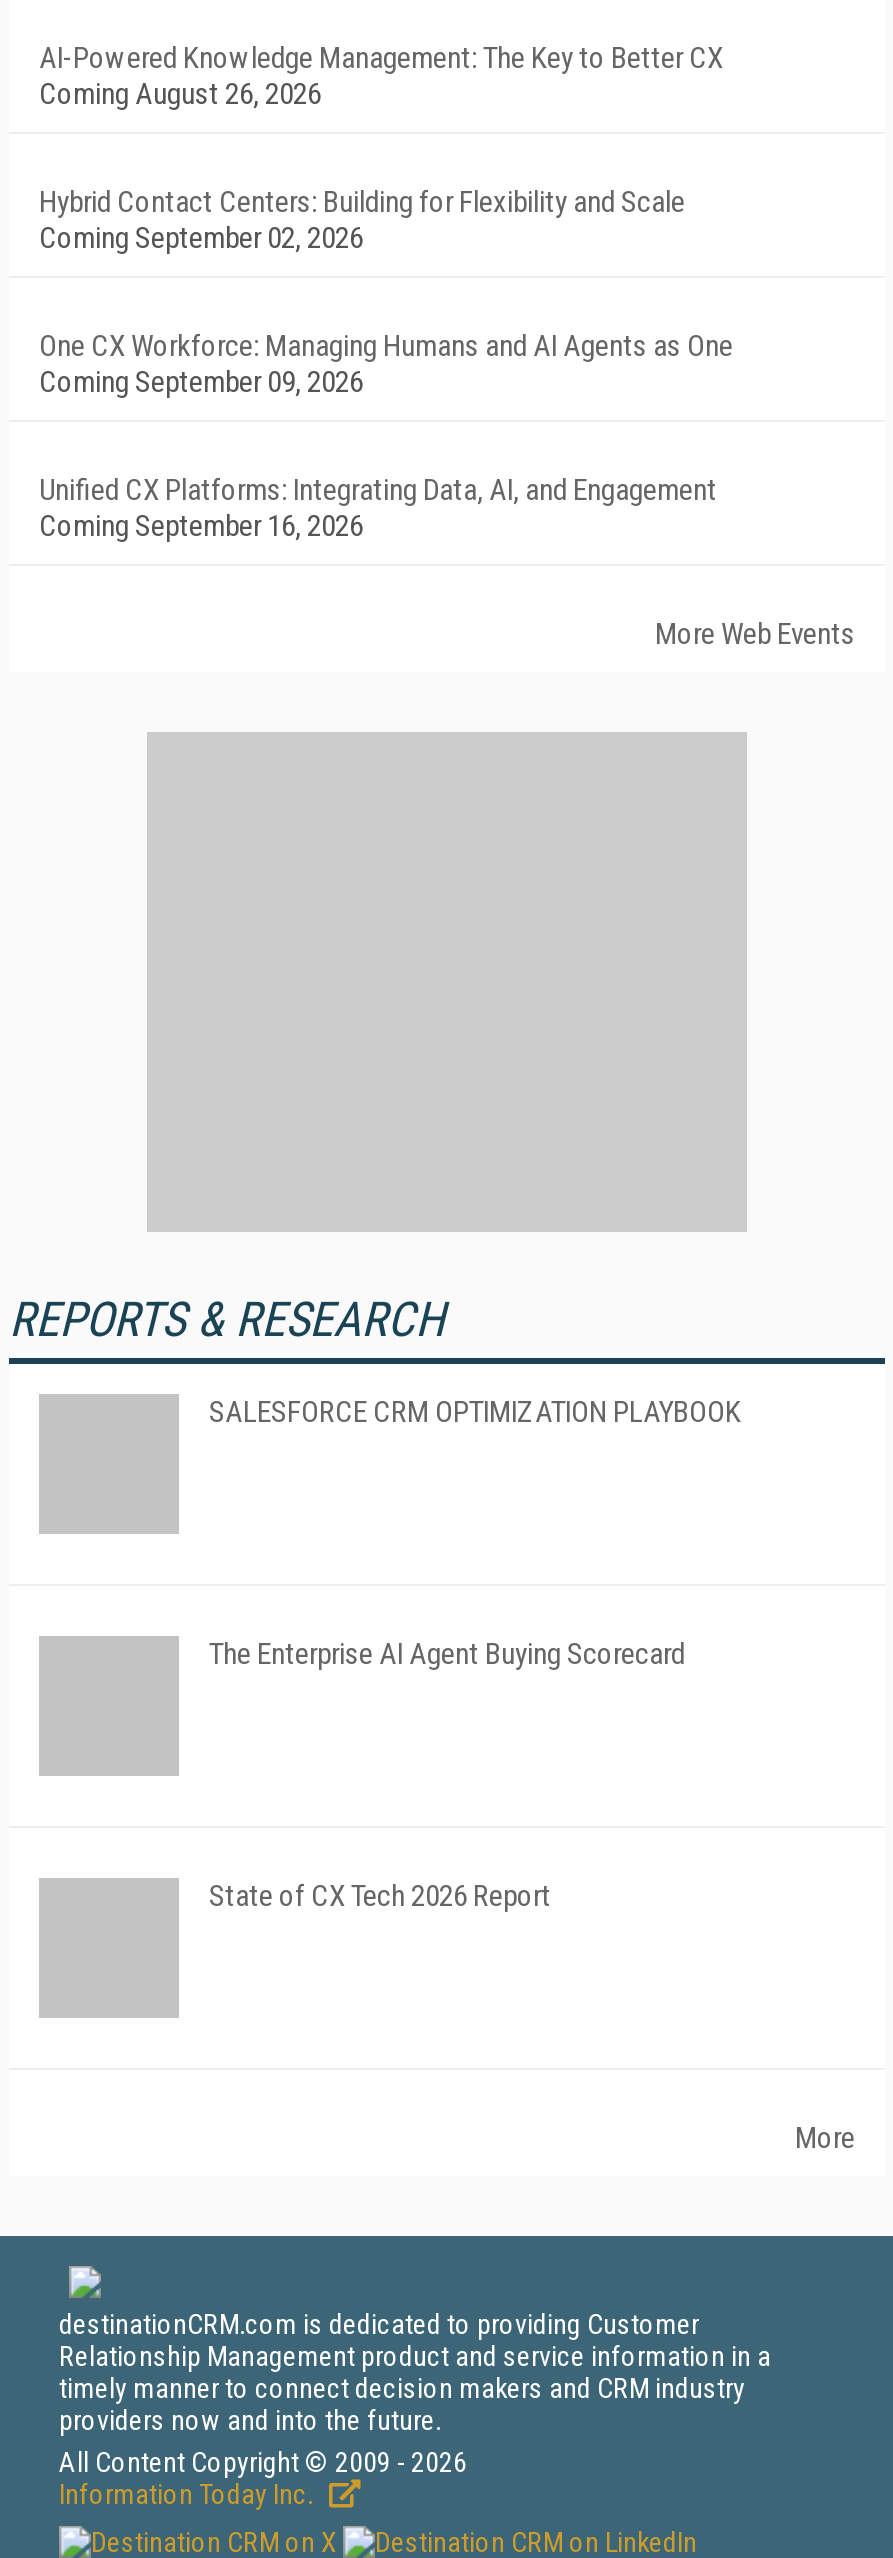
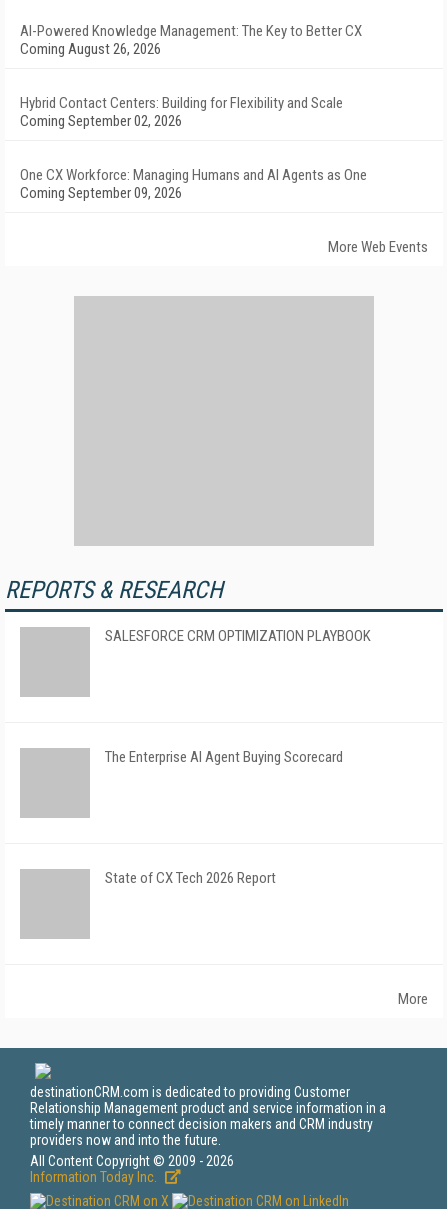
[39,472,717,544] Unified CX Platforms: Integrating Data, AI, and Engagement | Coming September 16, 2026 -> none

